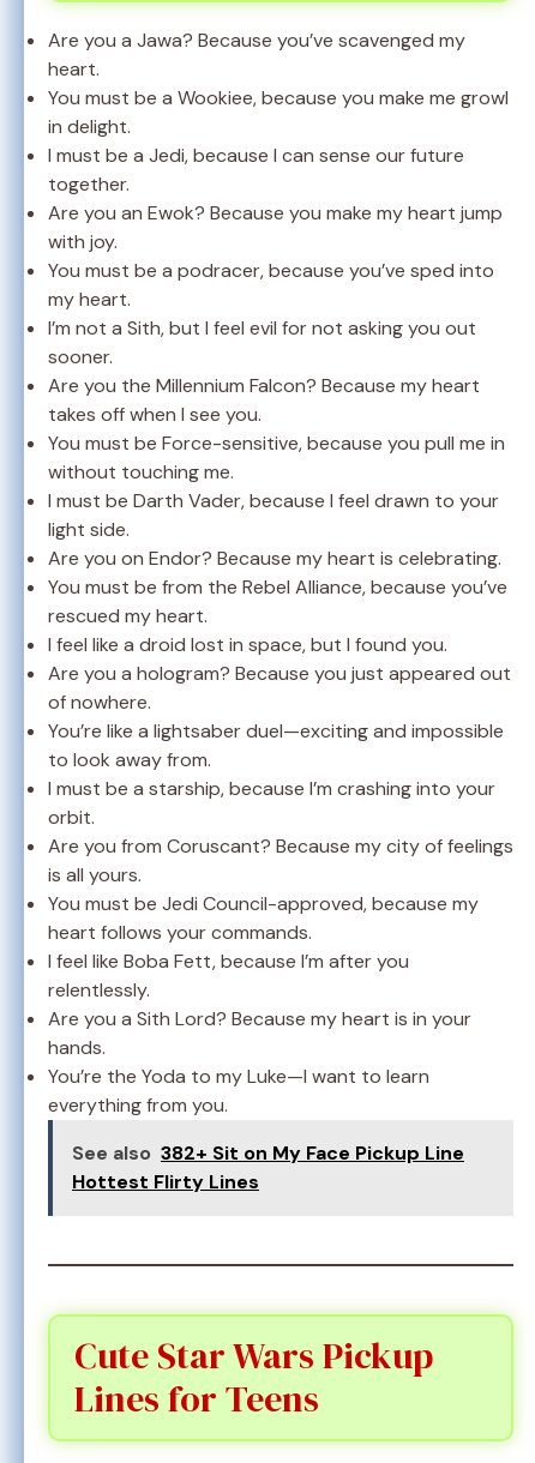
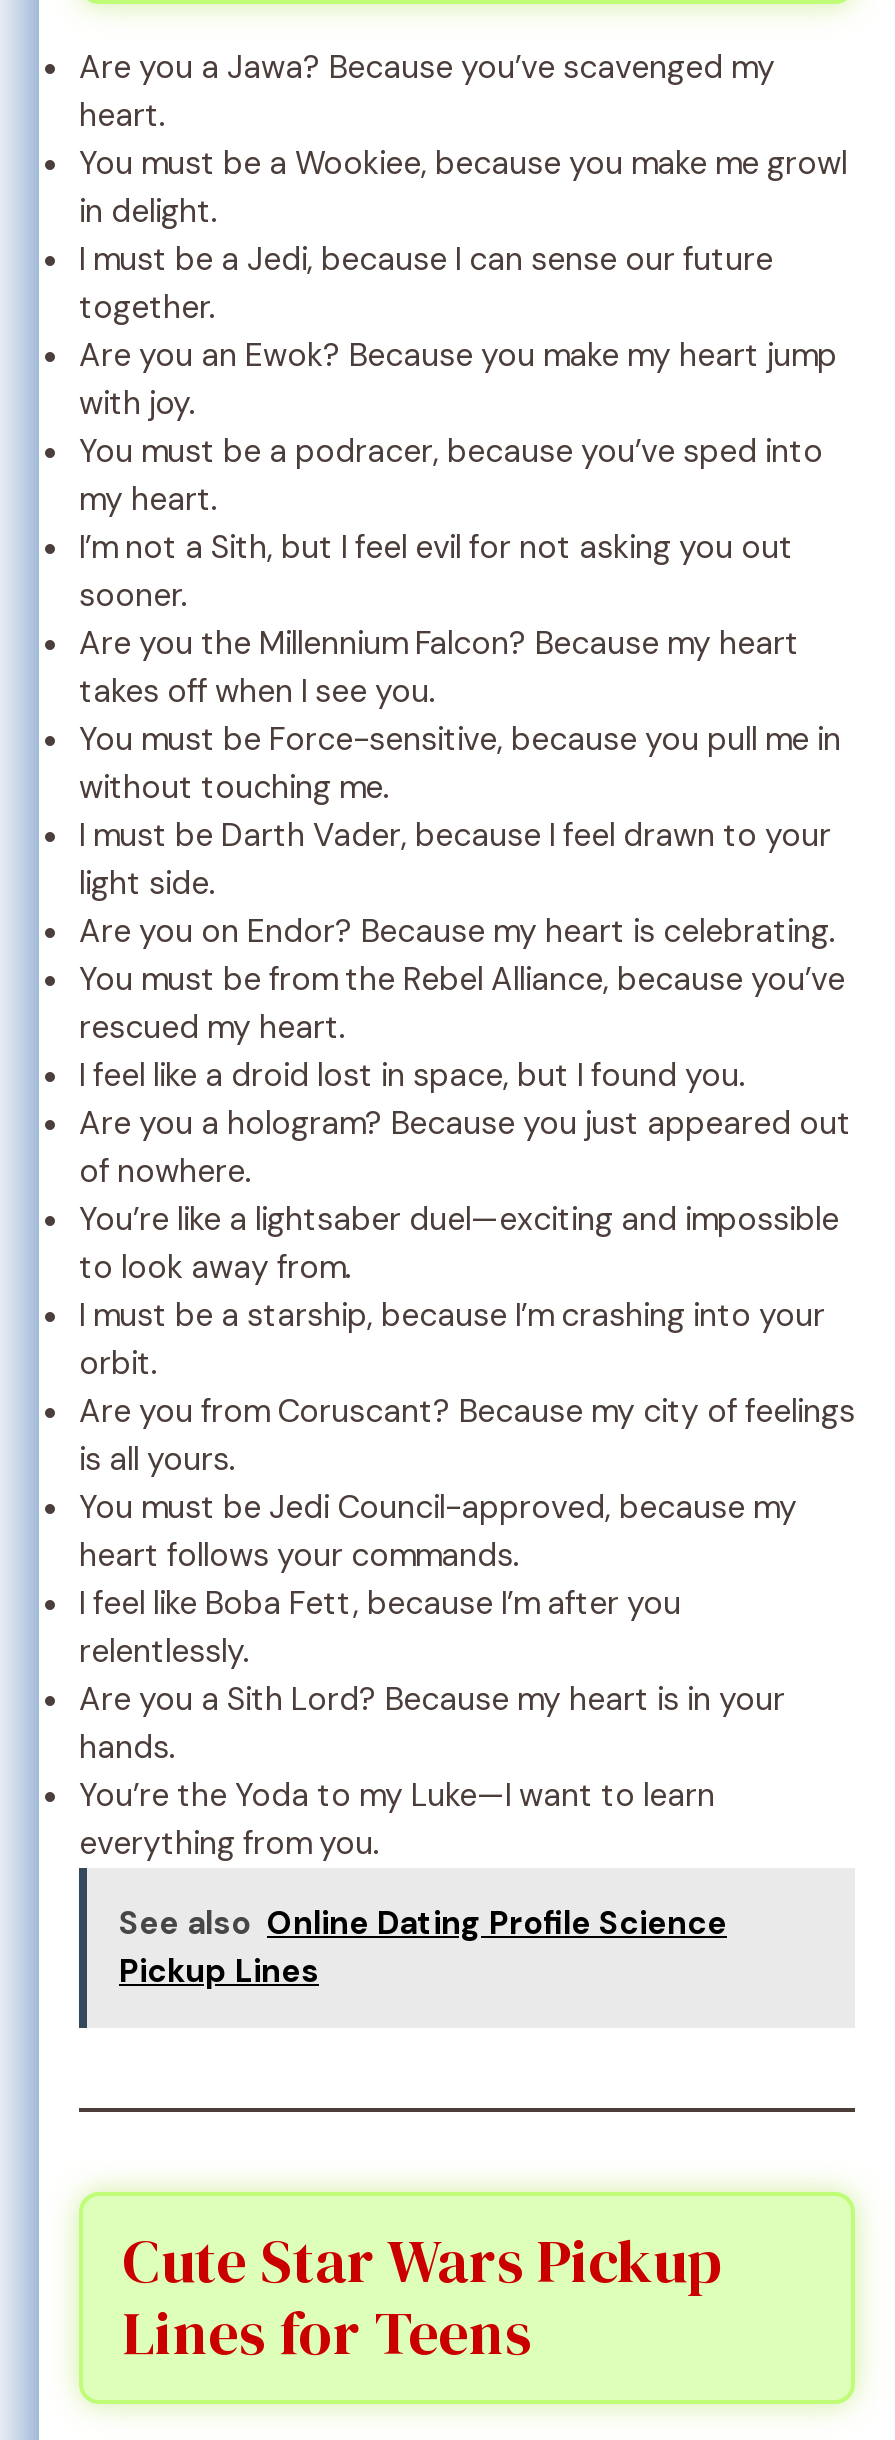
[72,1140,464,1194] See also 382+ Sit on My Face Pickup Line | Hottest Flirty Lines -> [119,1901,727,1991] See also Online Dating Profile Science | Pickup Lines

